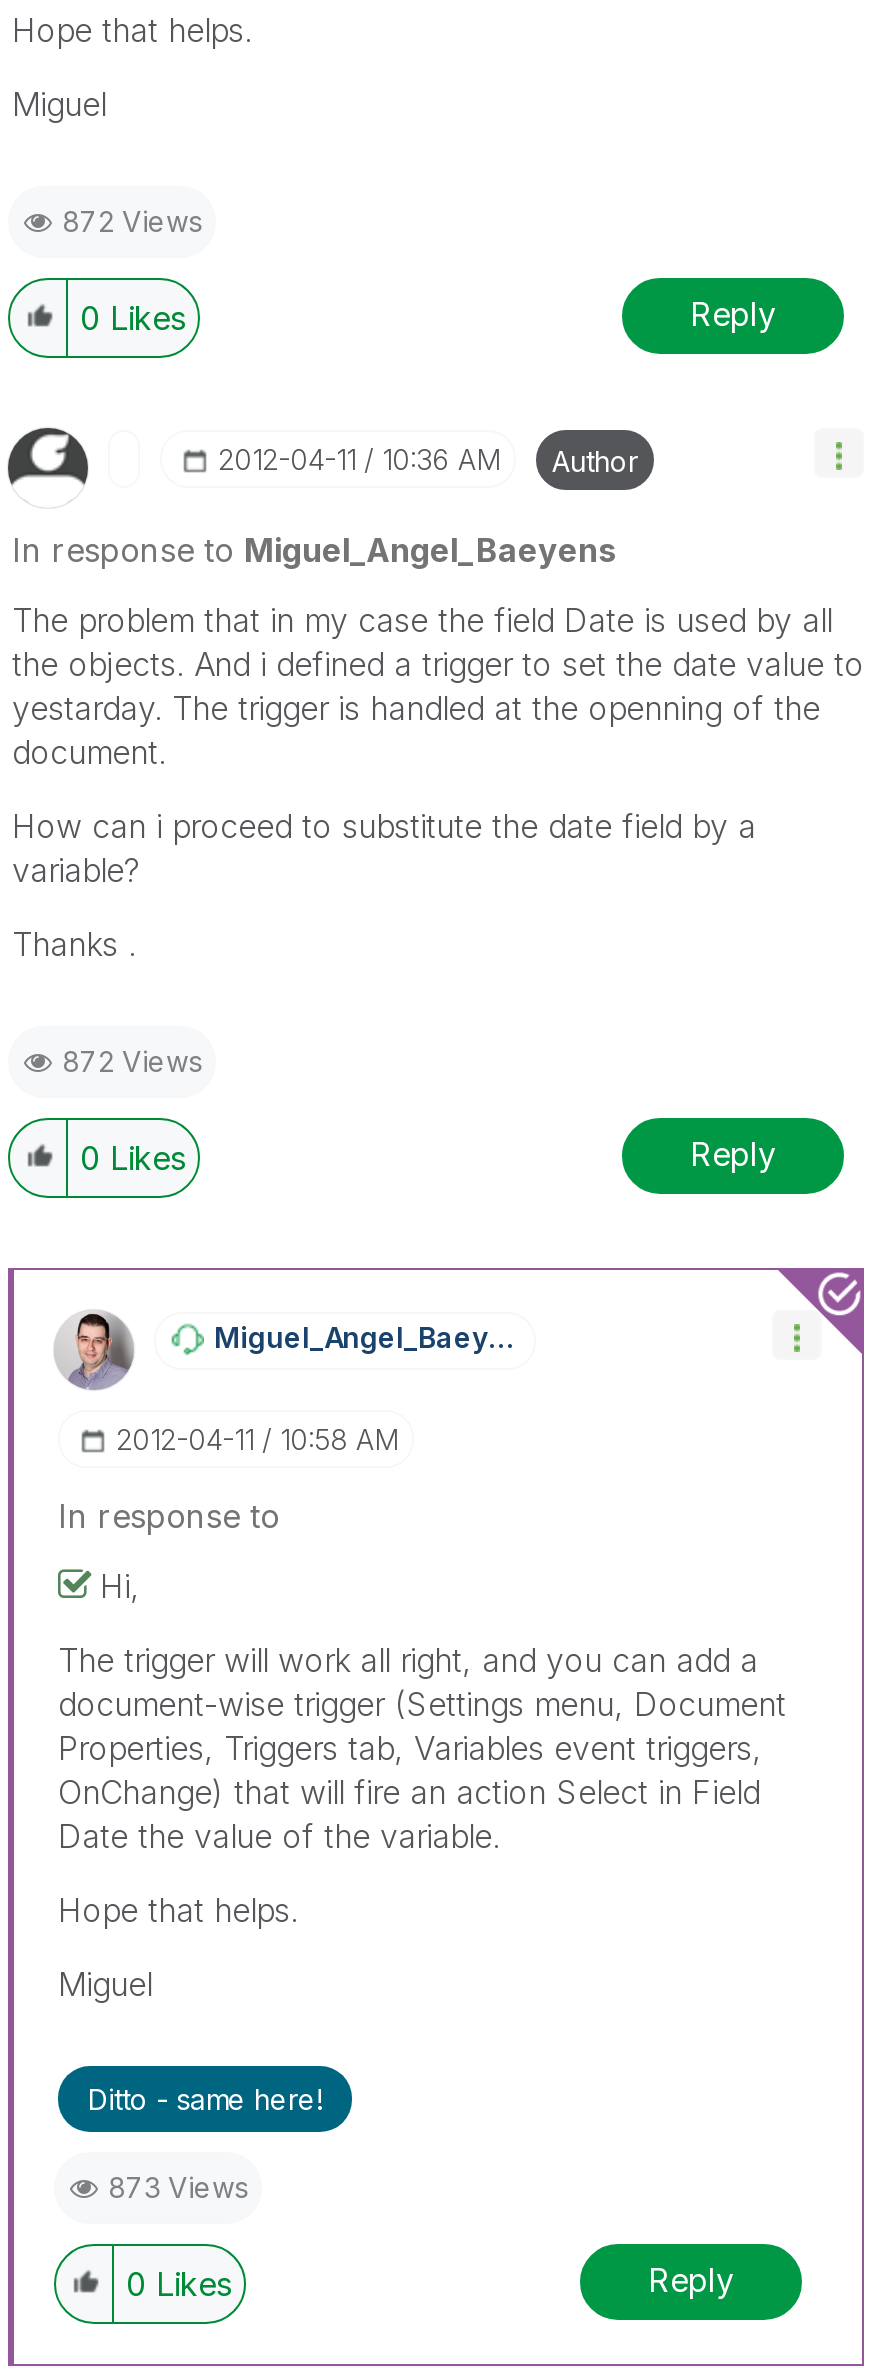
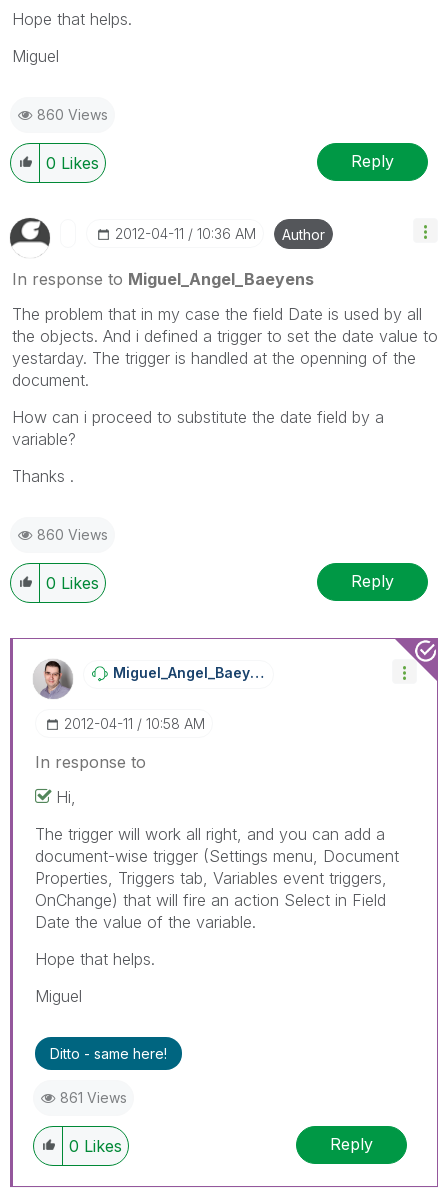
[62,203,202,237] 872 Views -> [37,105,108,122] 860 Views
[62,1043,202,1077] 872 Views -> [37,525,108,542] 860 Views
[108,2169,248,2203] 873 Views -> [60,1088,127,1105] 861 Views

